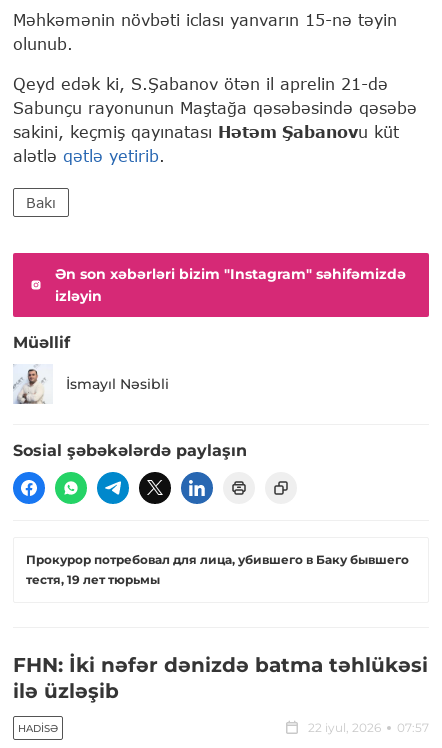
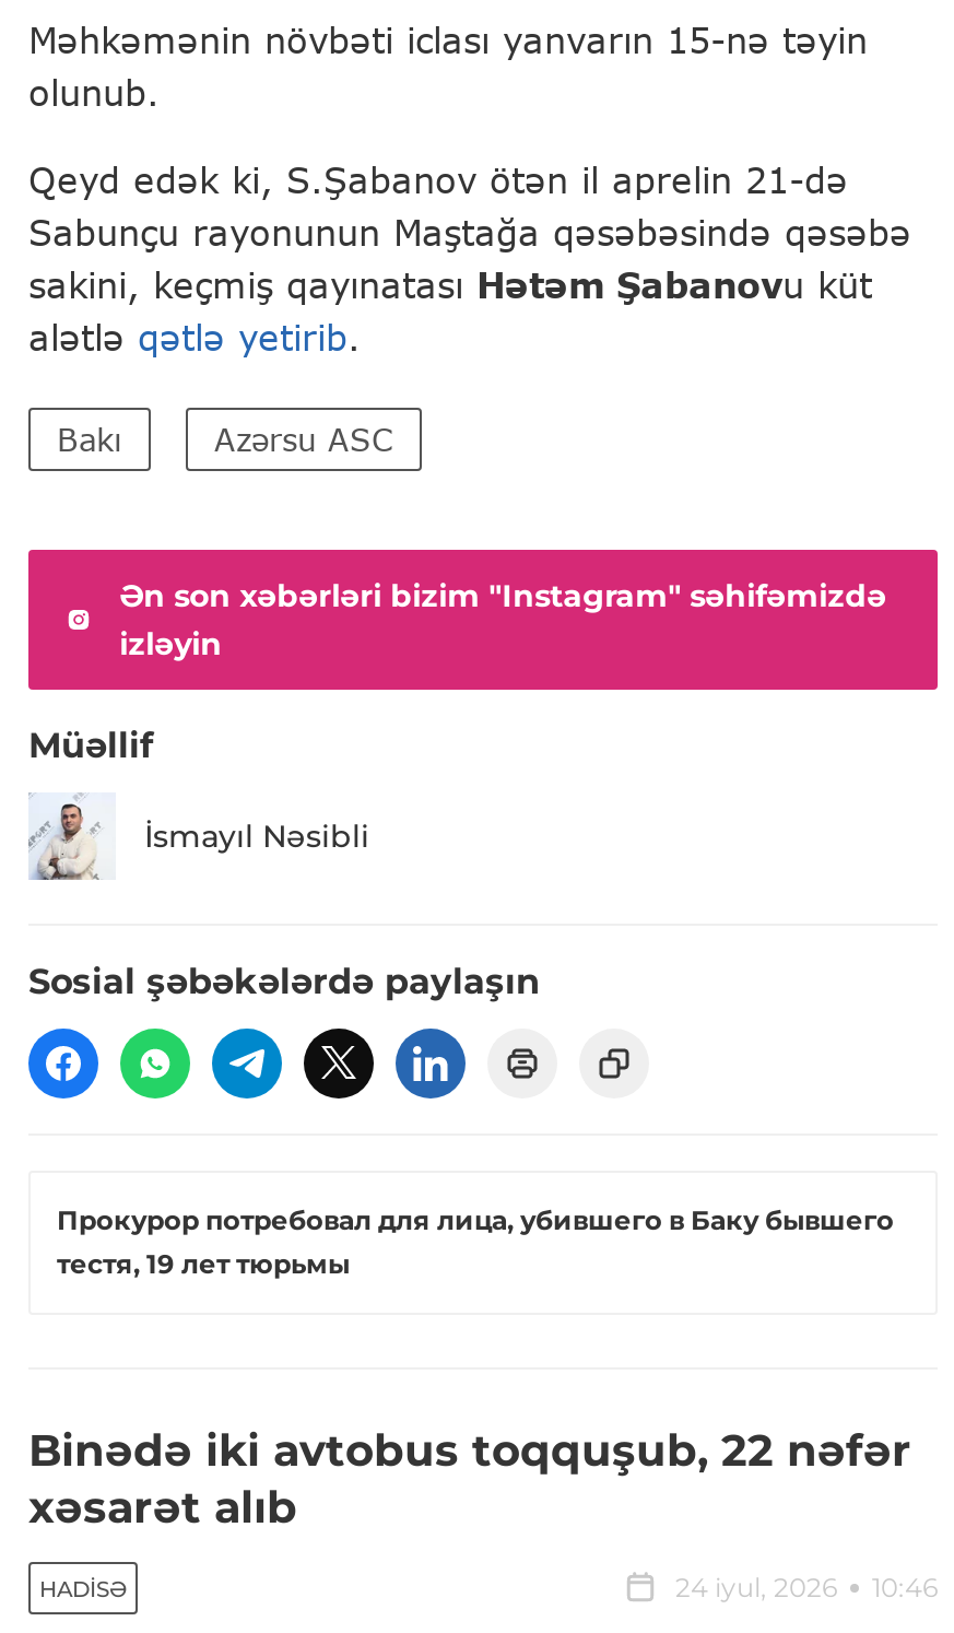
none -> [214,422,393,459] Azərsu ASC
[13,653,428,703] FHN: İki nəfər dənizdə batma təhlükəsi | ilə üzləşib -> [28,1425,911,1534] Binədə iki avtobus toqquşub, 22 nəfər | xəsarət alıb
[308,720,429,735] 22 iyul, 2026 | 07:57 -> [675,1572,938,1604] 24 iyul, 2026 | 10:46

